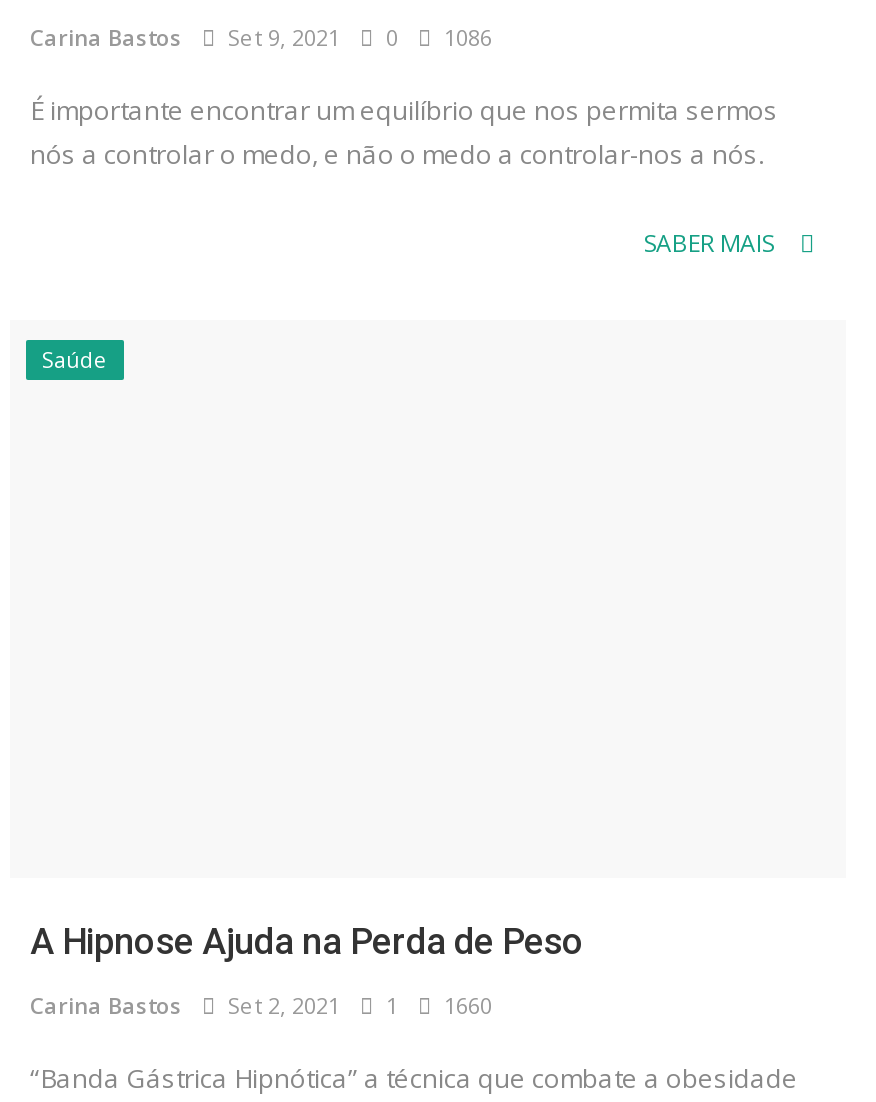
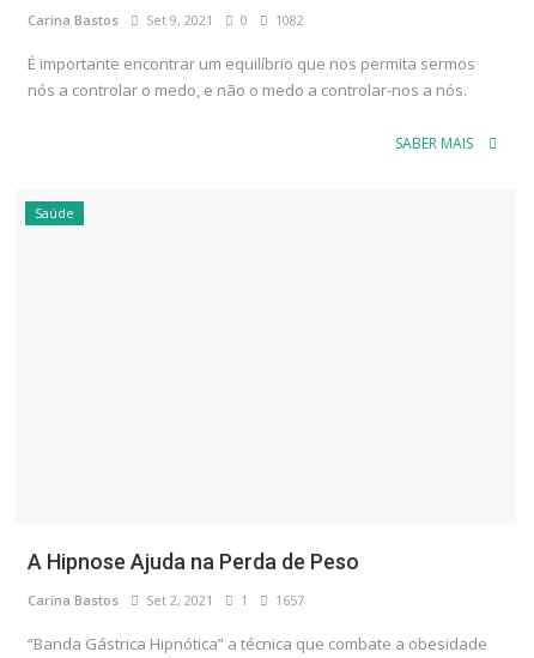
[432,23,492,53] 1086 -> [268,11,304,29] 1082
[30,990,492,1020] Carina Bastos Set 2, 2021 1 1660 -> [28,591,304,609] Carina Bastos Set 2, 2021 1 1657

